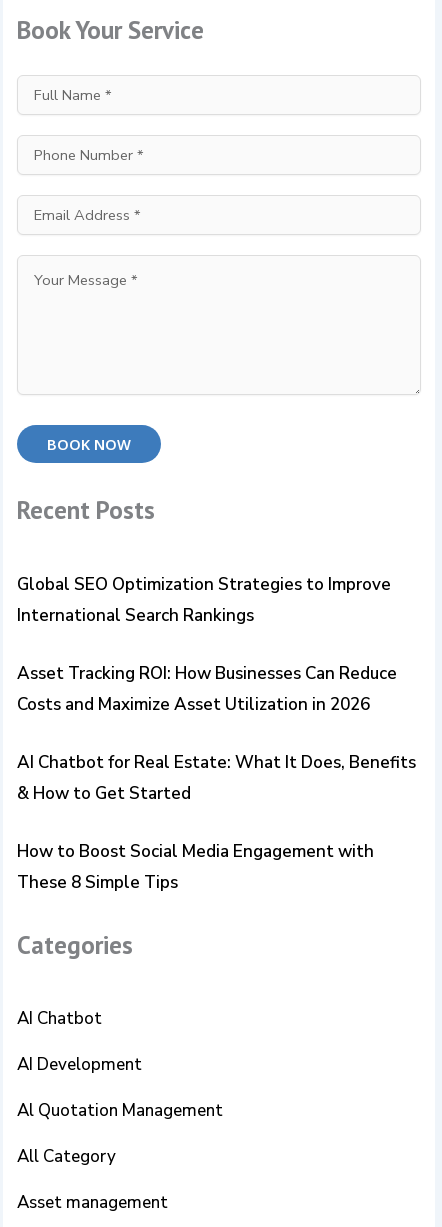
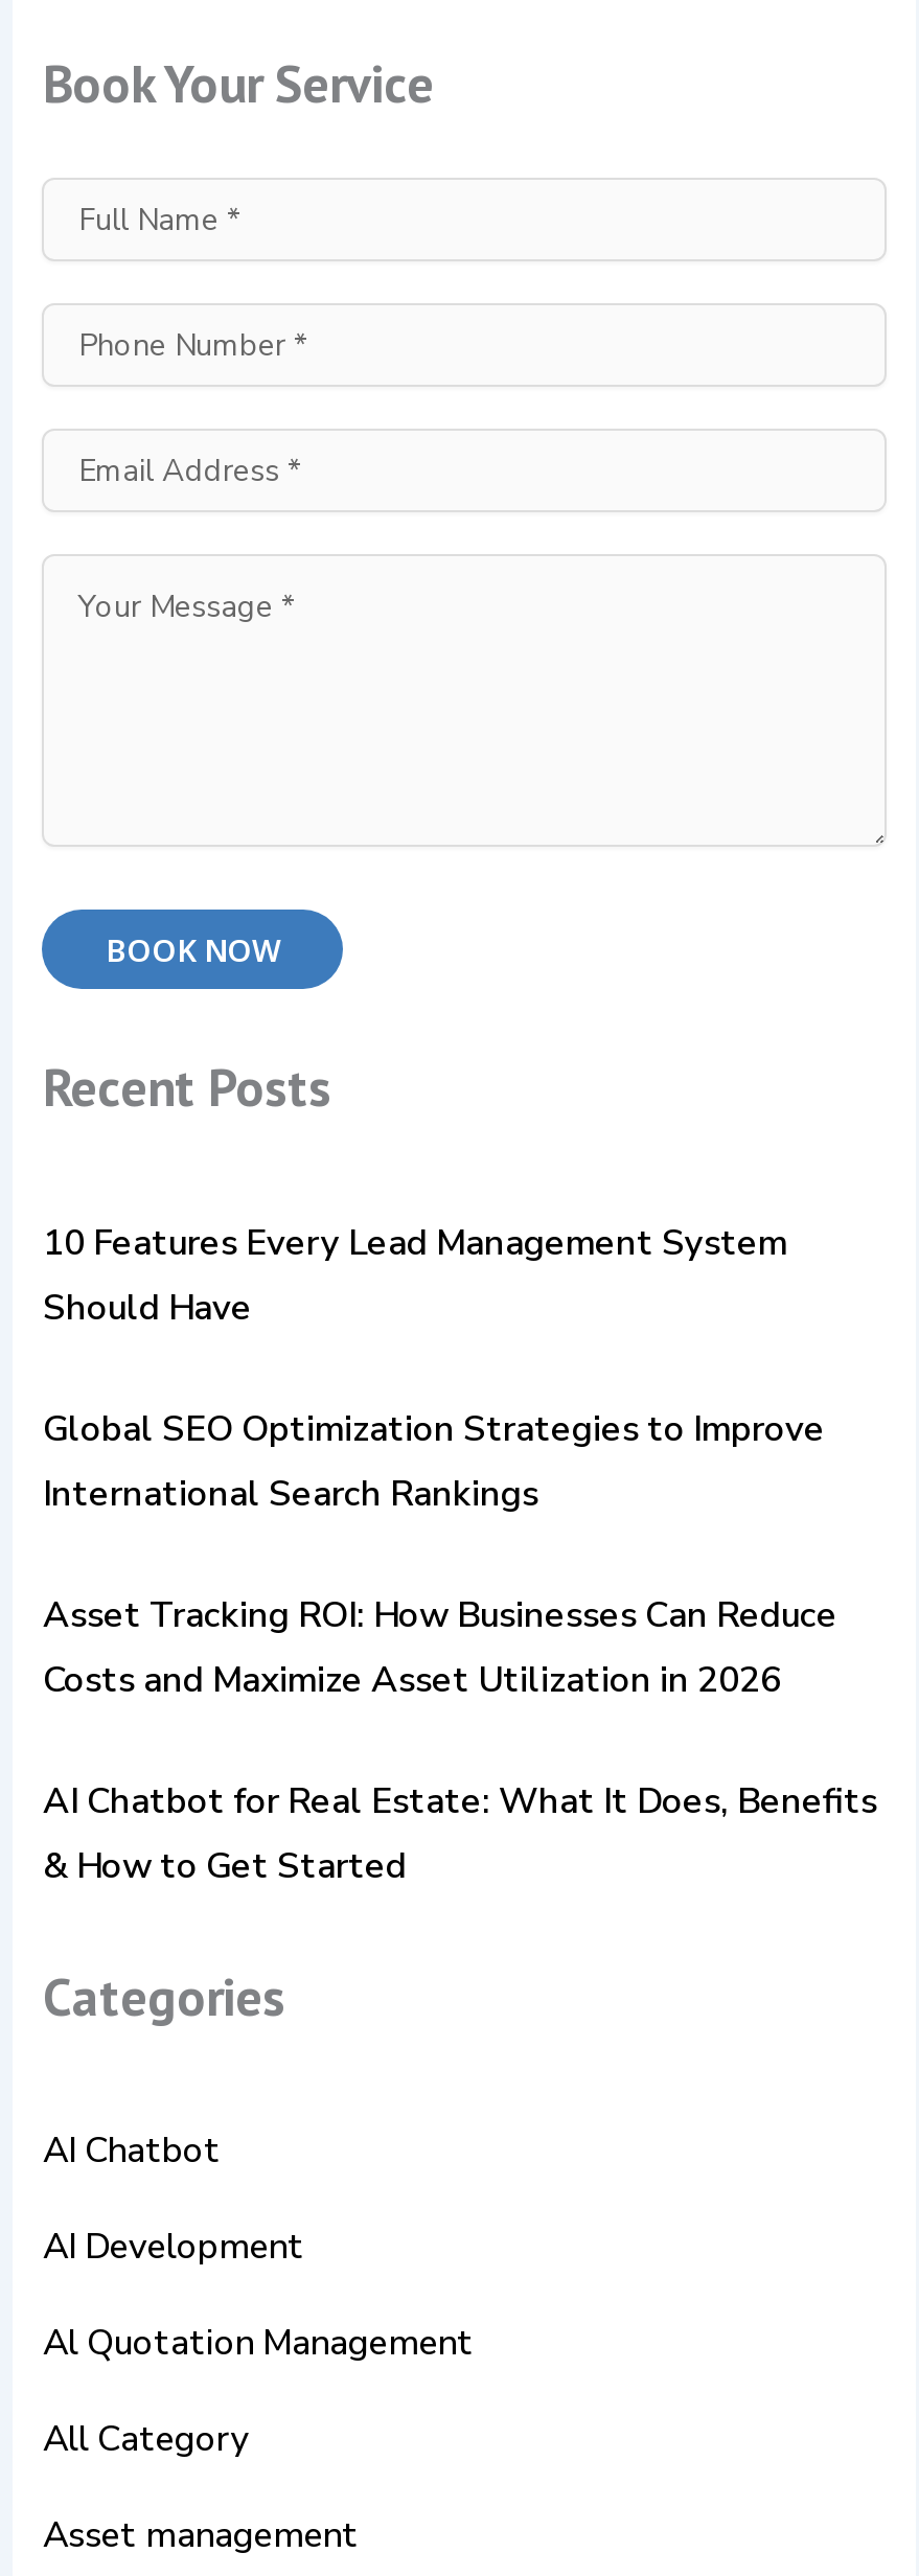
none -> [43,1219,787,1332] 10 Features Every Lead Management System | Should Have
moved [17,573,416,805] -> [43,1405,877,1890]: Global SEO Optimization Strategies to Improve | International Search Rankings | Asset Tracking ROI: How Businesses Can Reduce | Costs and Maximize Asset Utilization in 2026 | AI Chatbot for Real Estate: What It Does, Benefits | & How to Get Started
[17,840,374,894] How to Boost Social Media Engagement with | These 8 Simple Tips -> none

